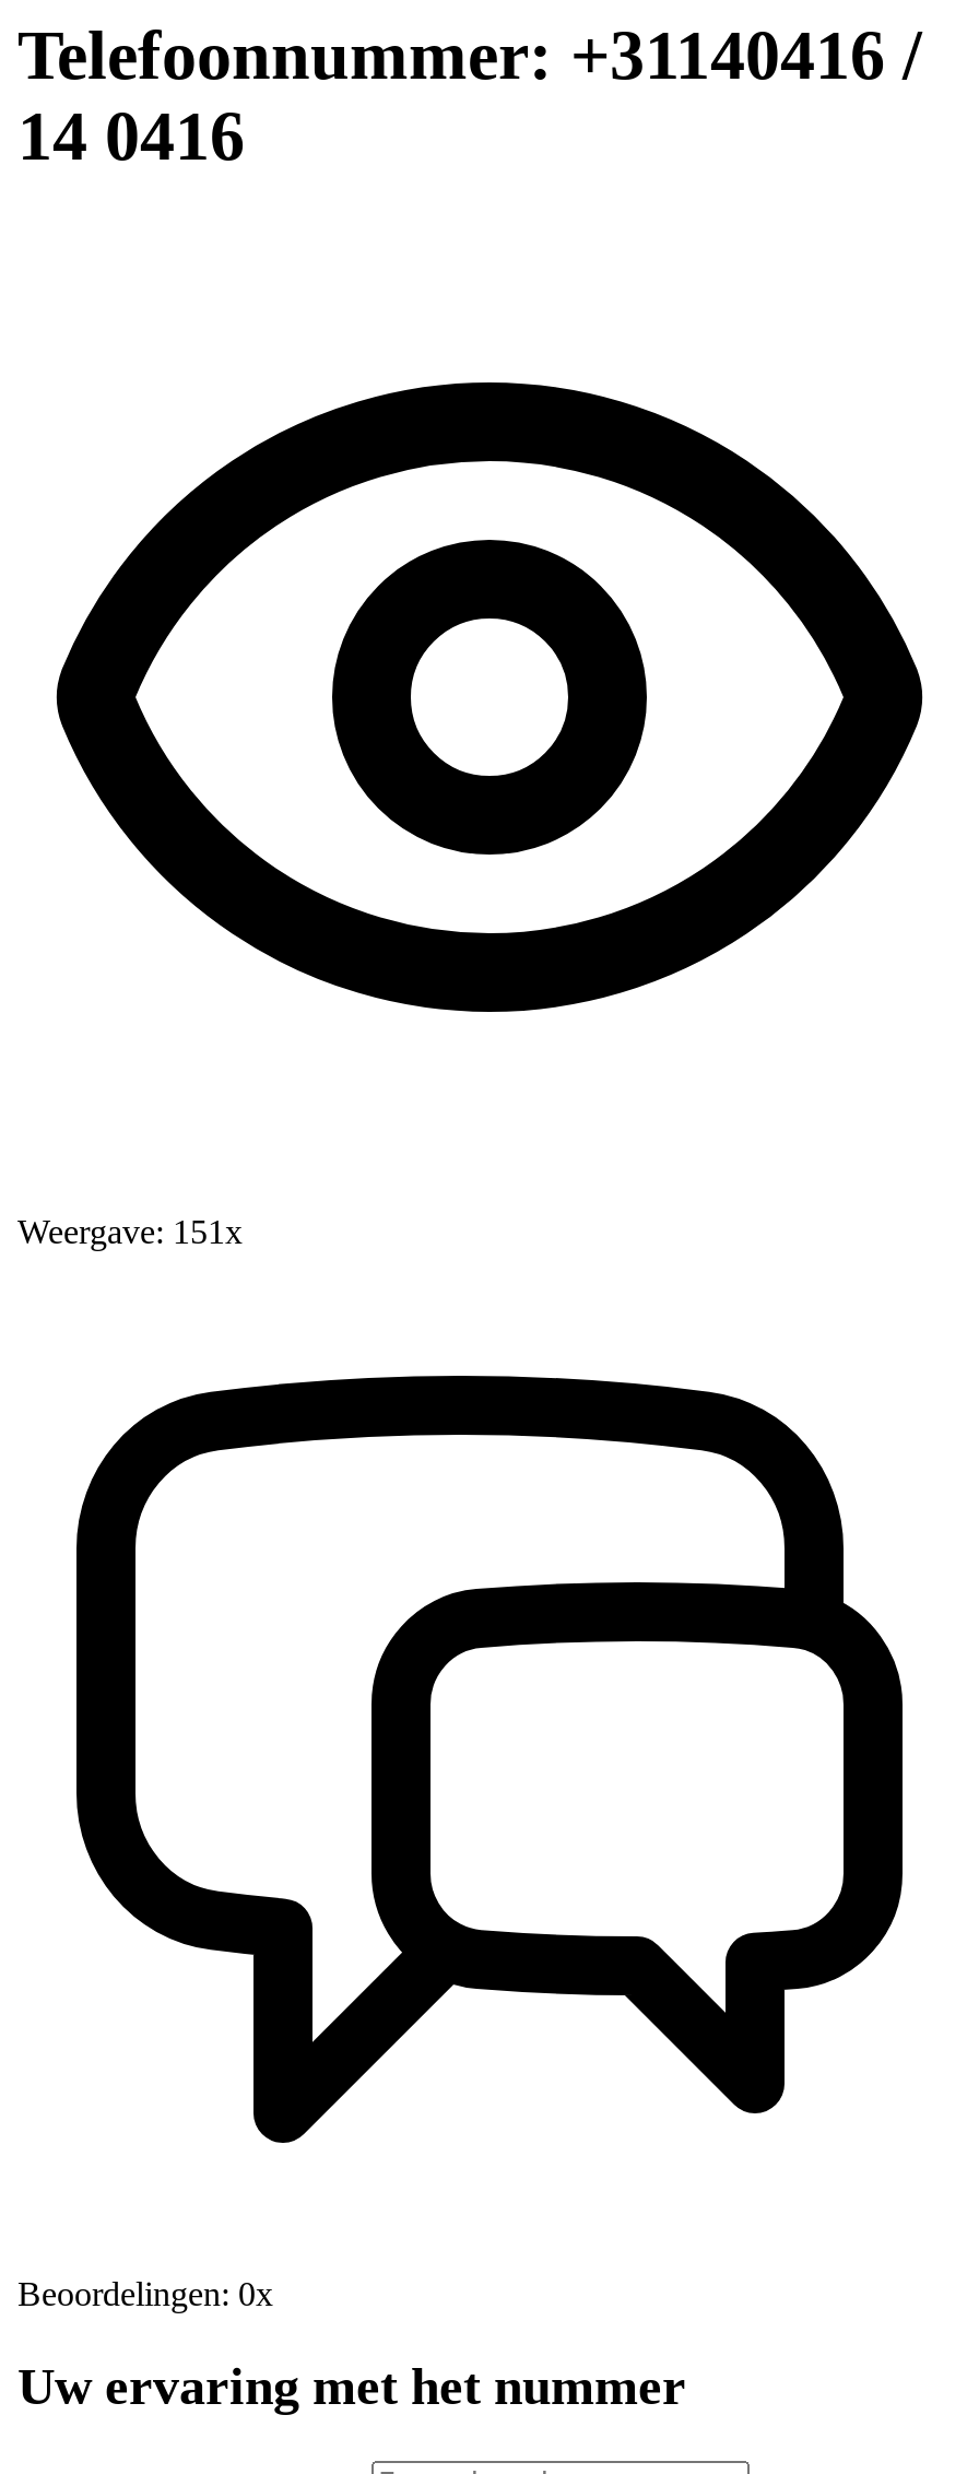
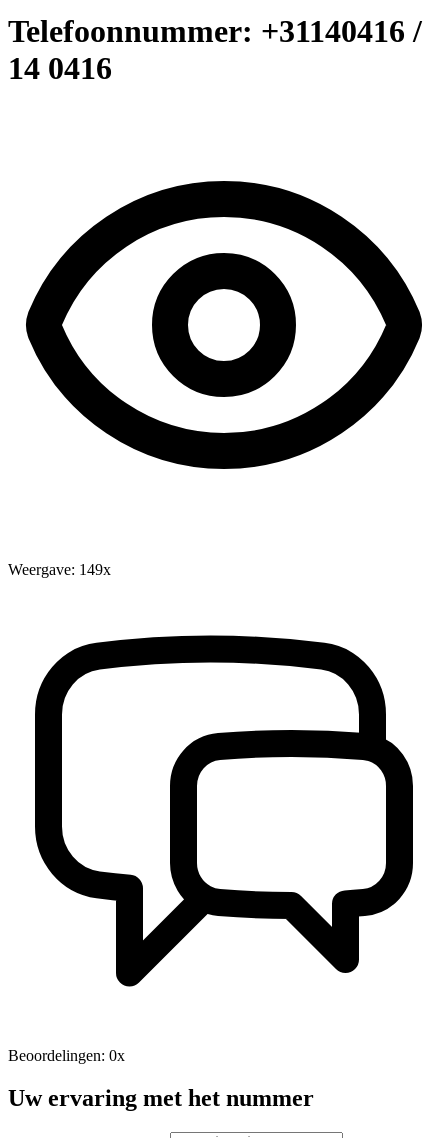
[17,1213,243,1250] Weergave: 151x -> [8,561,111,578] Weergave: 149x

